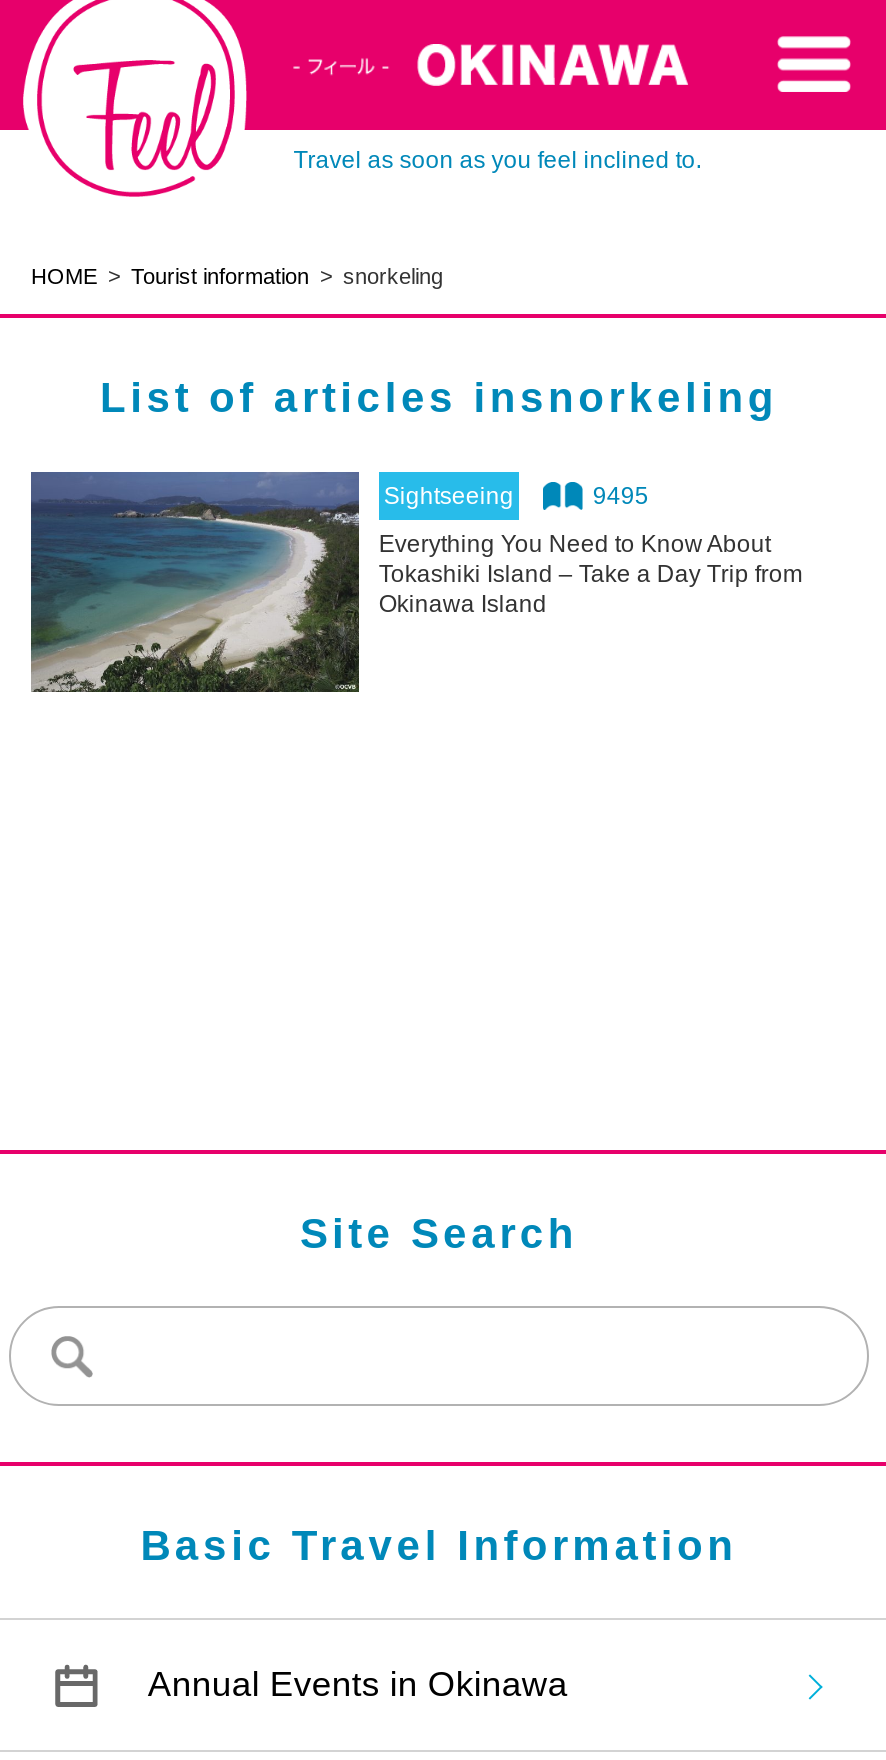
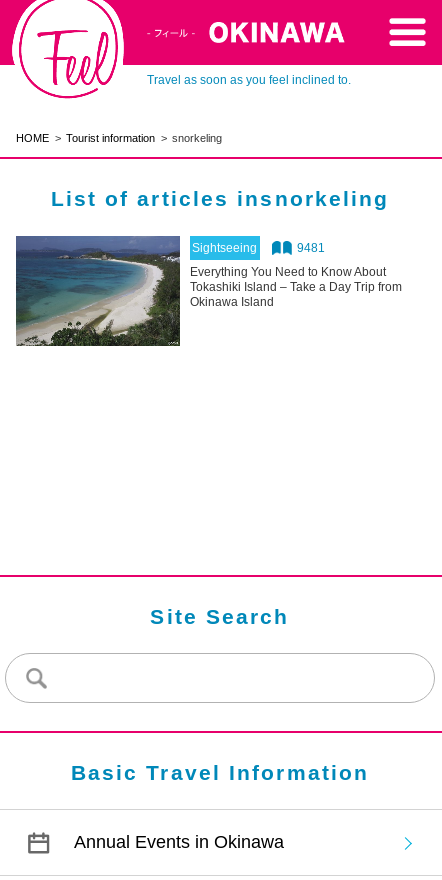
[593,482,649,510] 9495 -> [297,241,325,255] 9481

